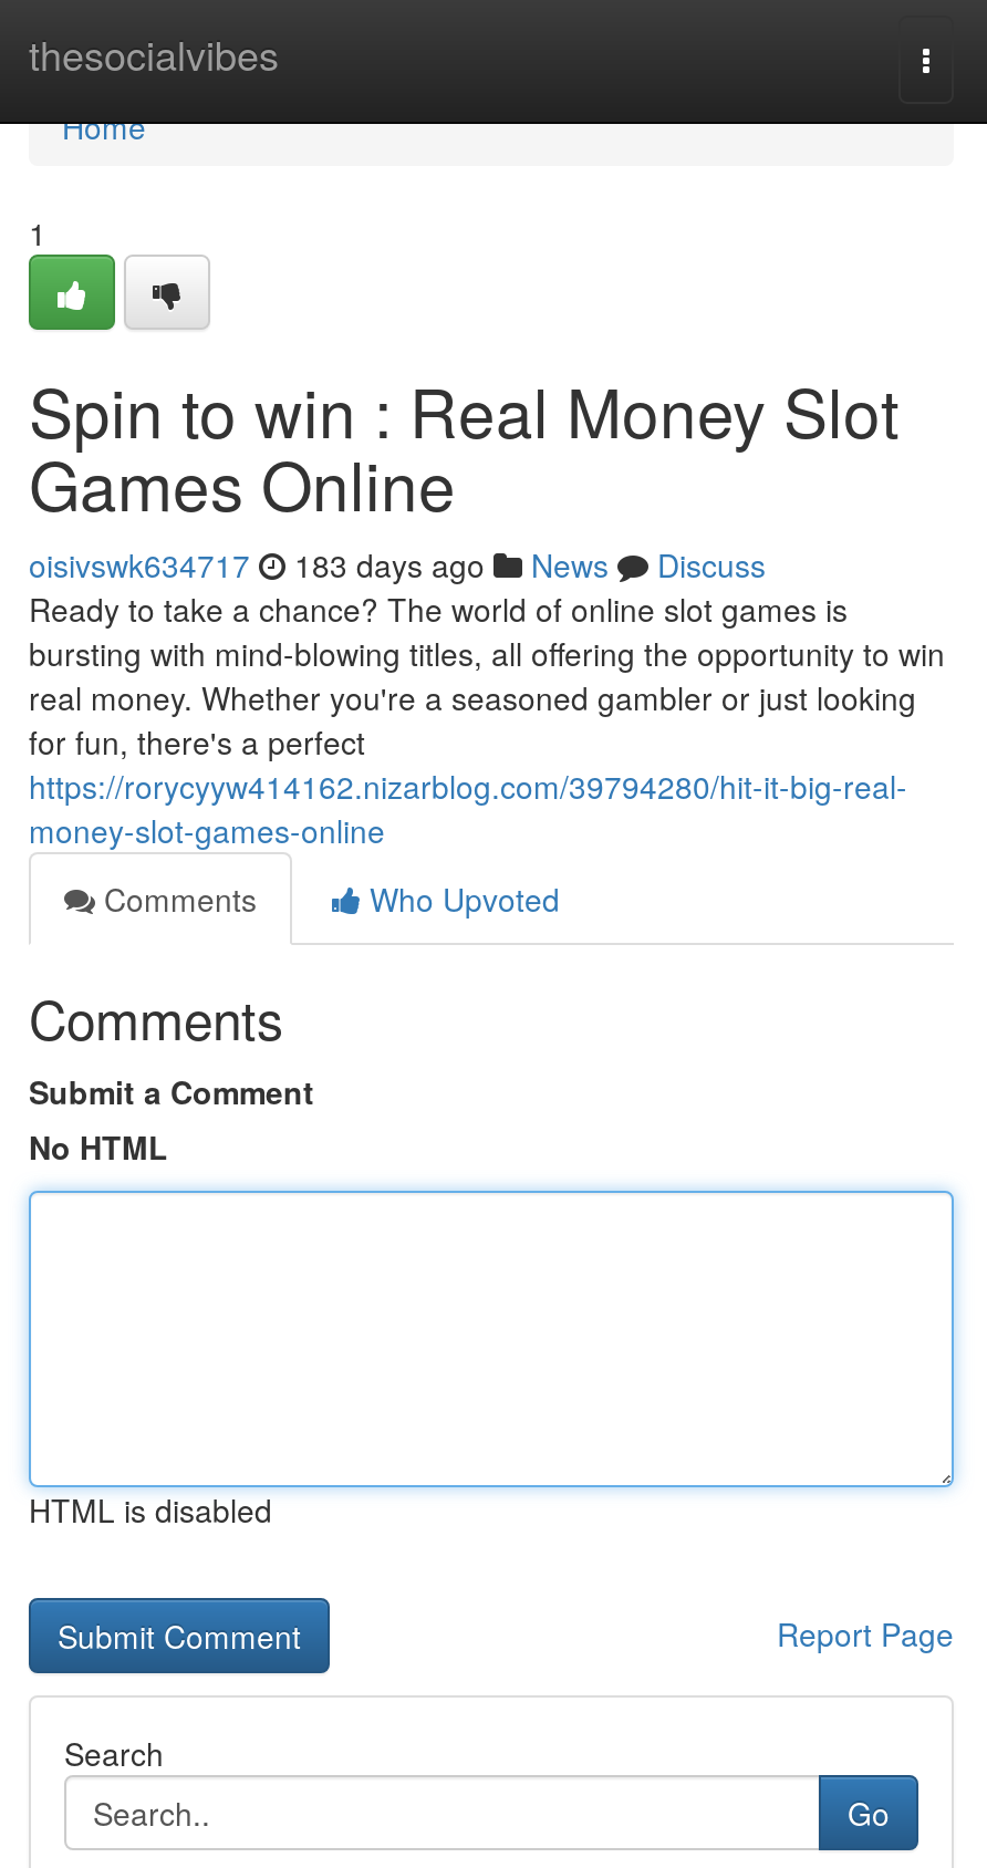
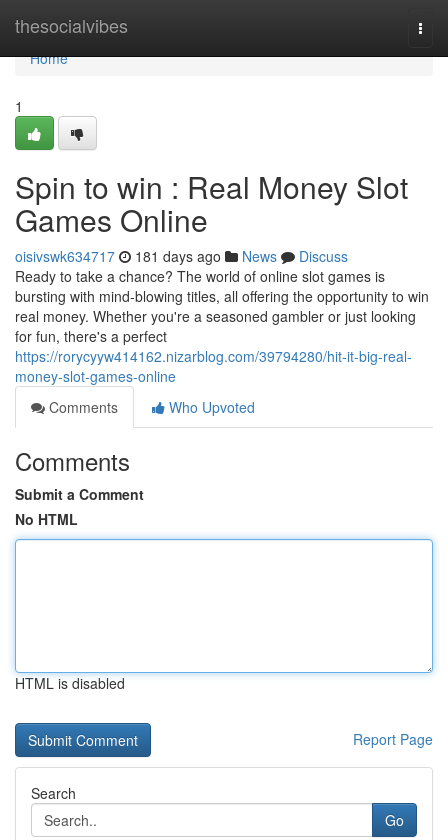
[29,542,766,587] oisivswk634717 183 days ago News Discuss -> [15,246,348,266] oisivswk634717 181 days ago News Discuss

